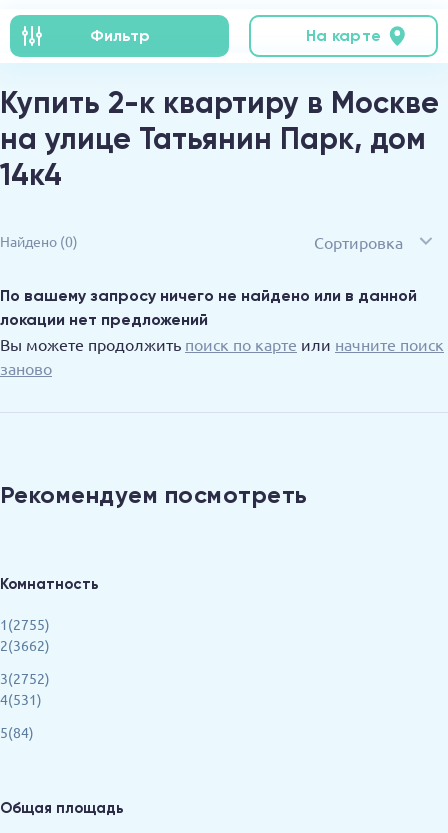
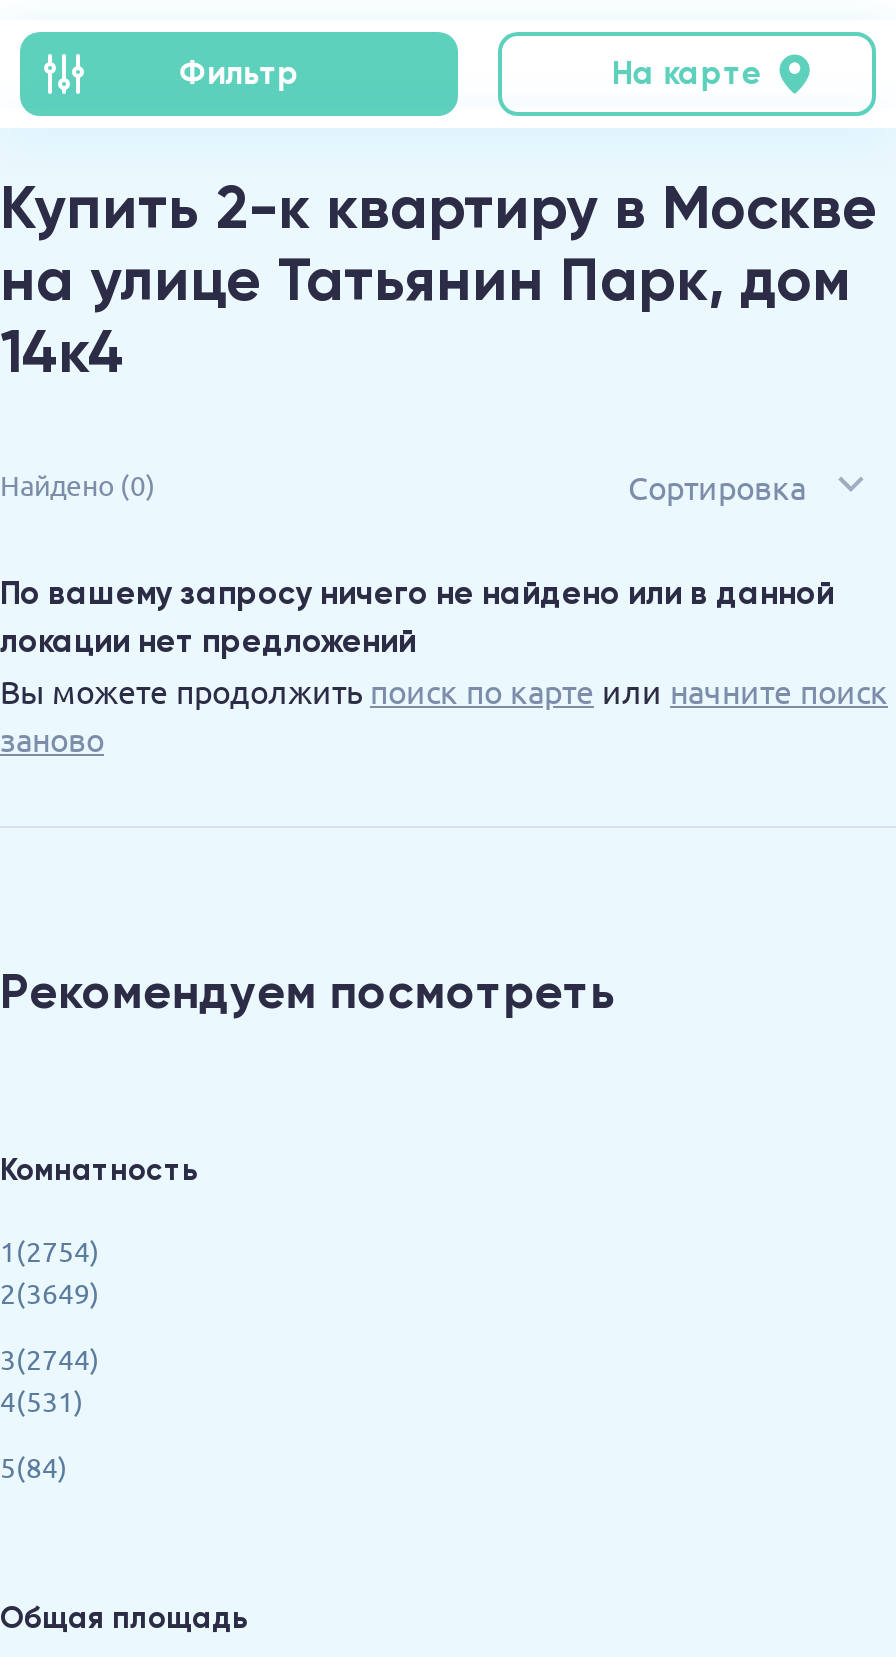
[0,615,50,633] 1(2755) -> [0,1232,100,1268] 1(2754)
[0,636,50,654] 2(3662) -> [0,1274,100,1310] 2(3649)
[0,669,50,687] 3(2752) -> [0,1340,100,1376] 3(2744)

